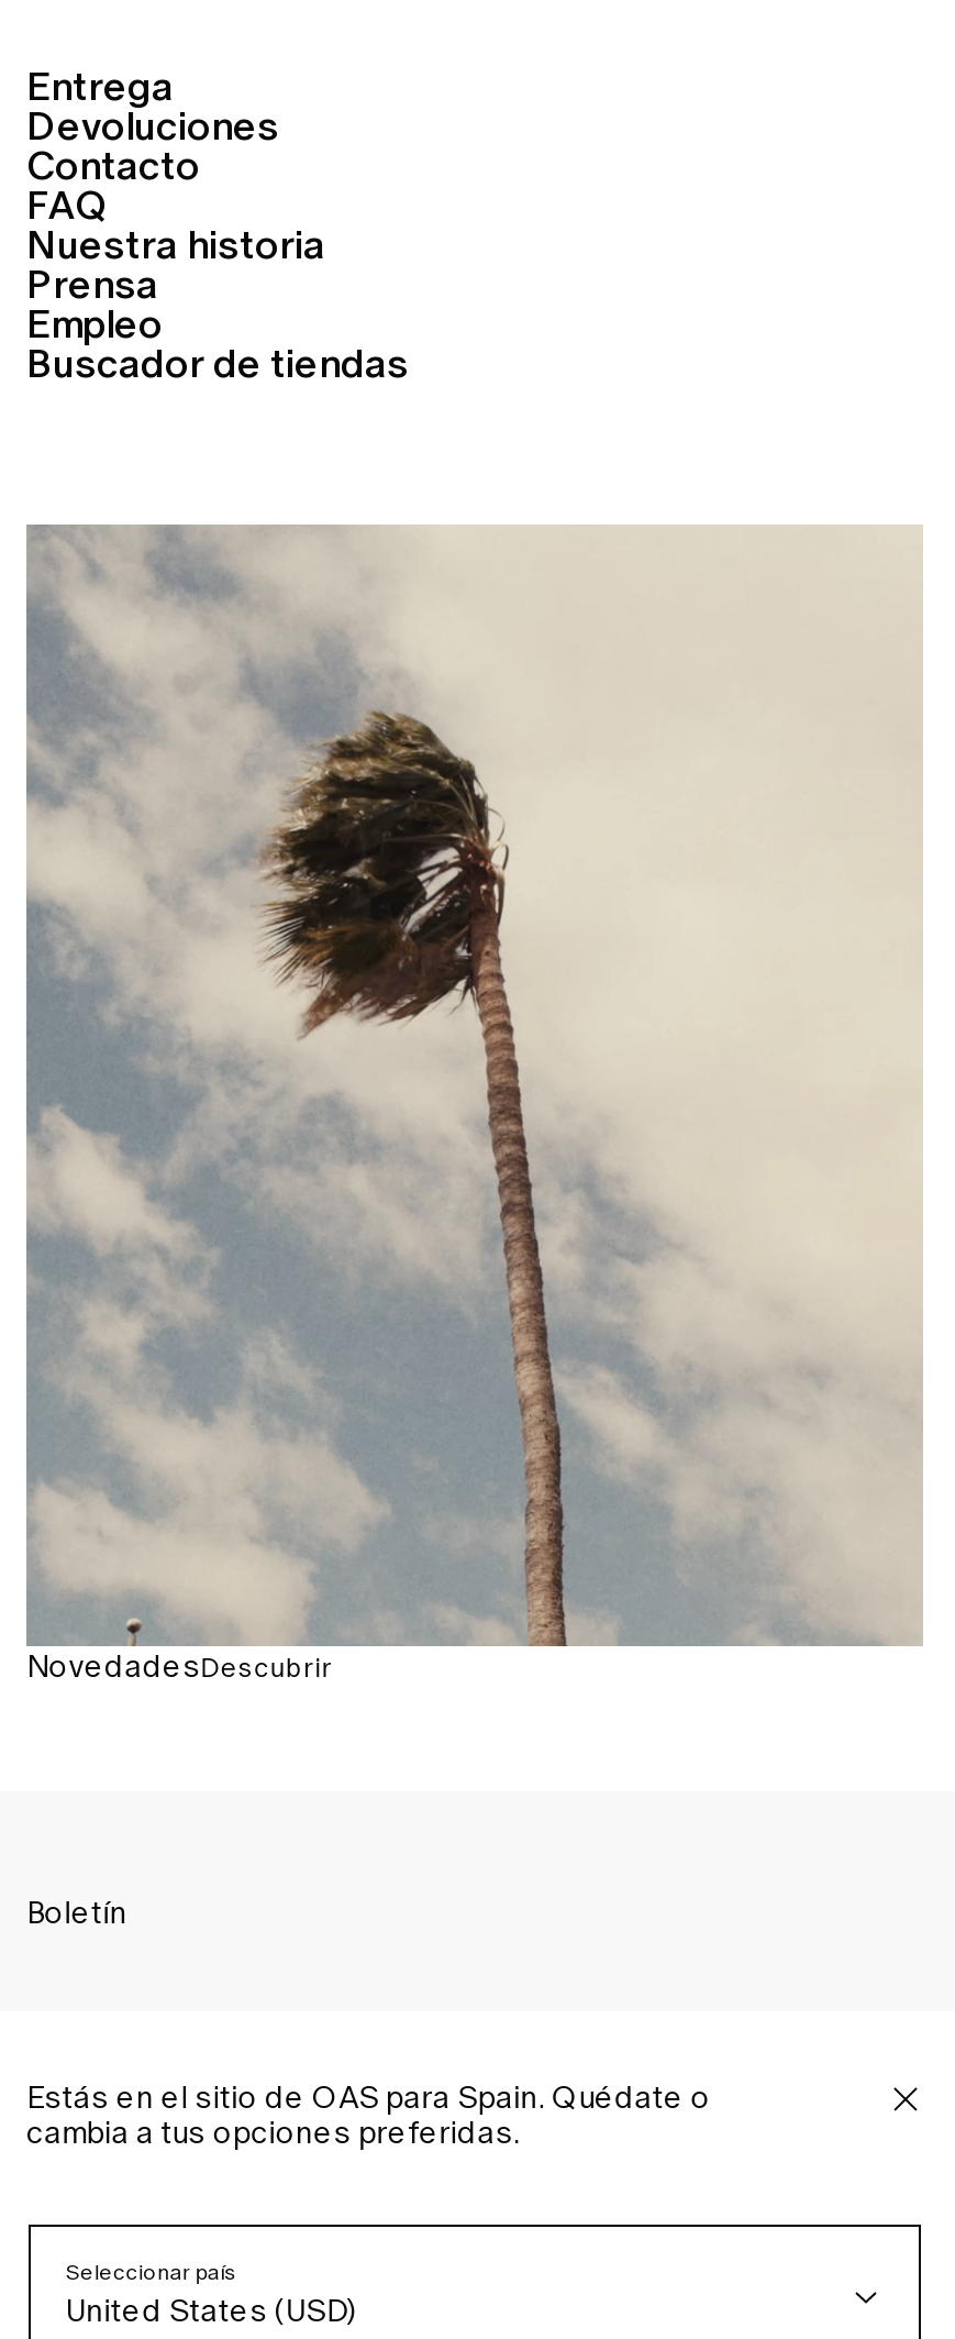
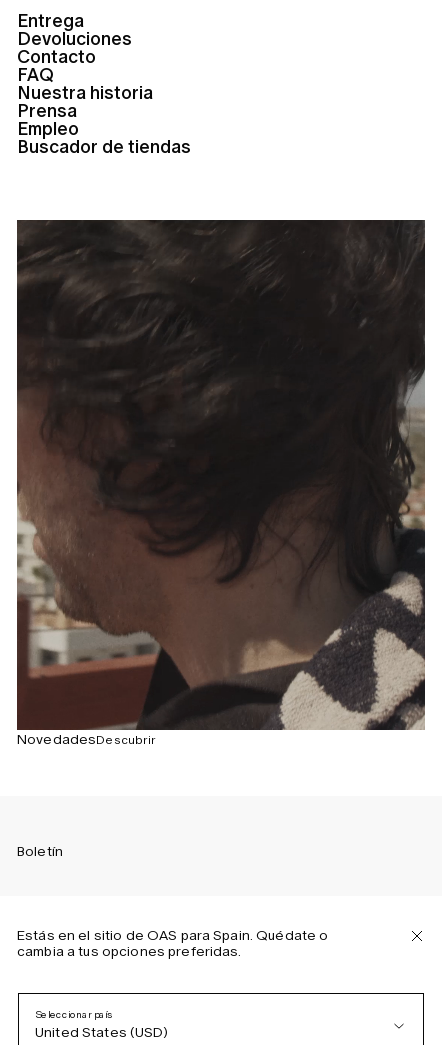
[24,525,923,1648] [image] -> [16,219,426,731] [image]

